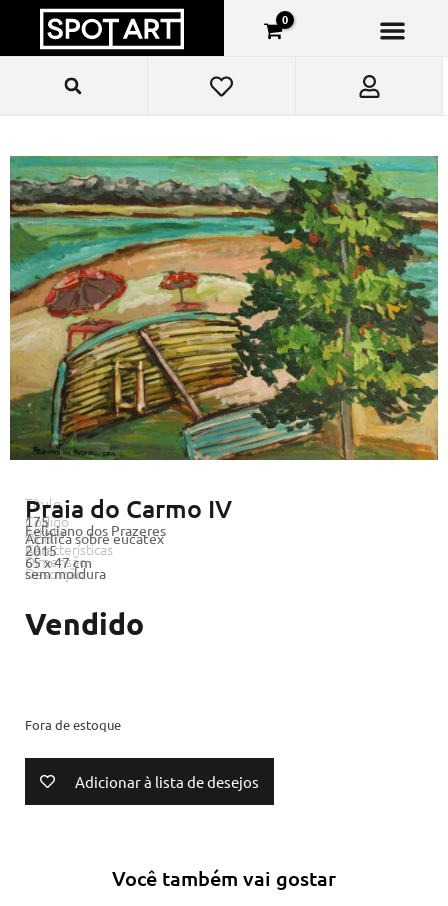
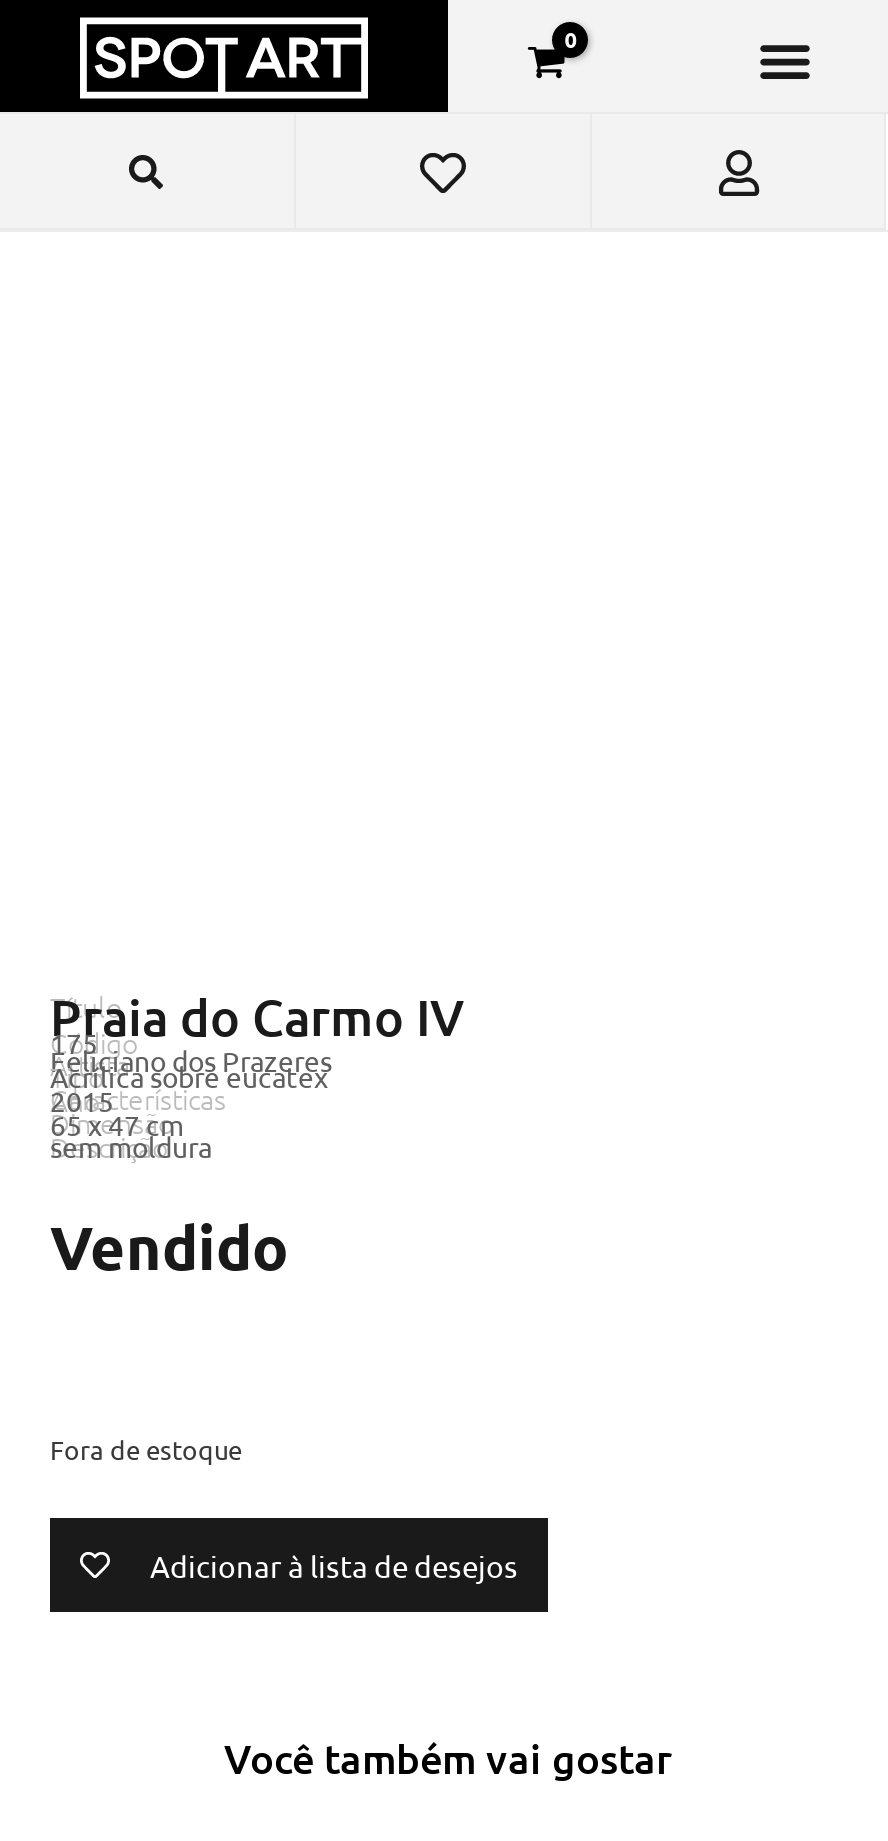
[9,155,439,461] [image] -> none

